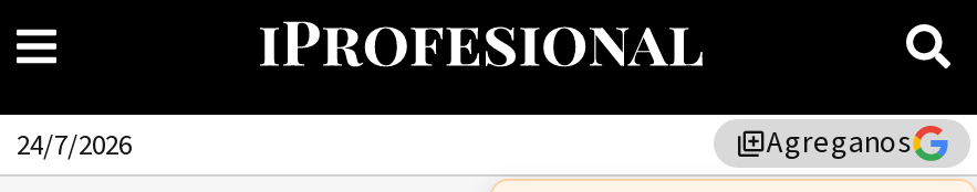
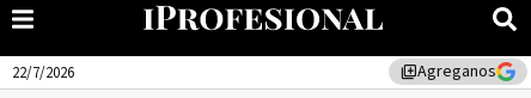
[17,128,132,166] 24/7/2026 -> [12,63,74,84] 22/7/2026

